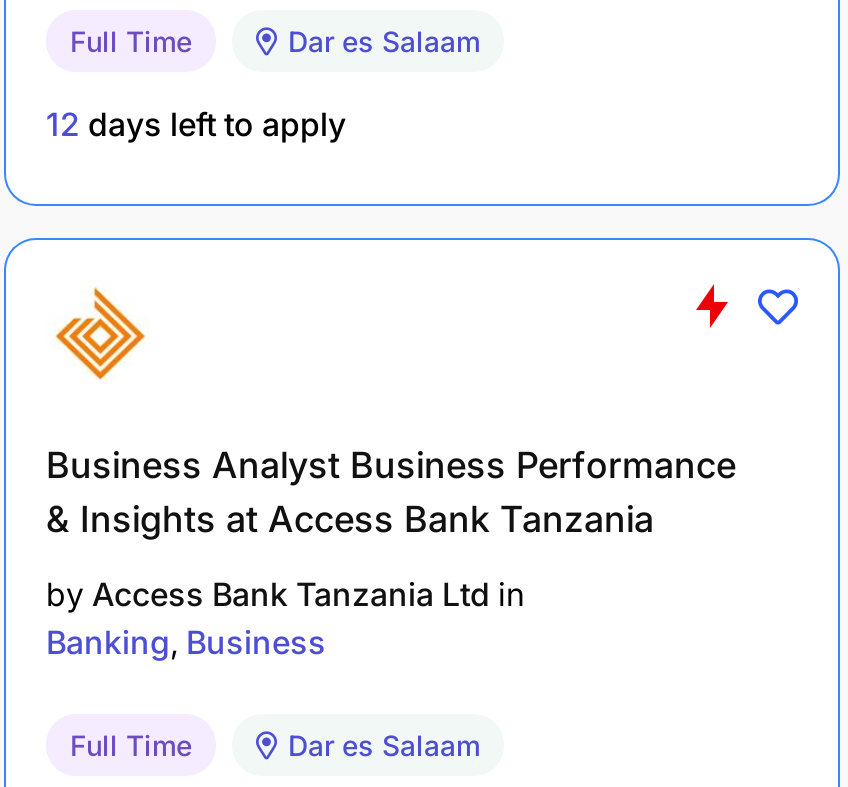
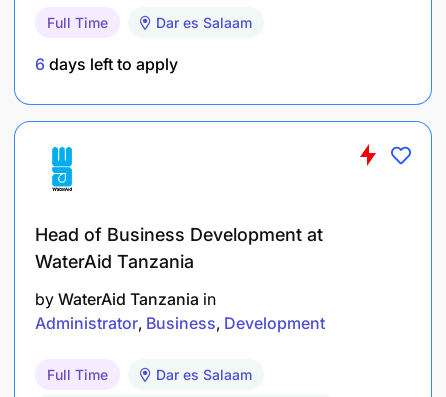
[46,103,346,143] 12 days left to apply -> [35,54,178,74] 6 days left to apply
[46,286,736,539] [image] | Business Analyst Business Performance | & Insights at Access Bank Tanzania -> [35,146,323,272] [image] | Head of Business Development at | WaterAid Tanzania
[46,573,524,661] by Access Bank Tanzania Ltd in | Banking Business -> [35,289,325,333] by WaterAid Tanzania in | Administrator Business Development

